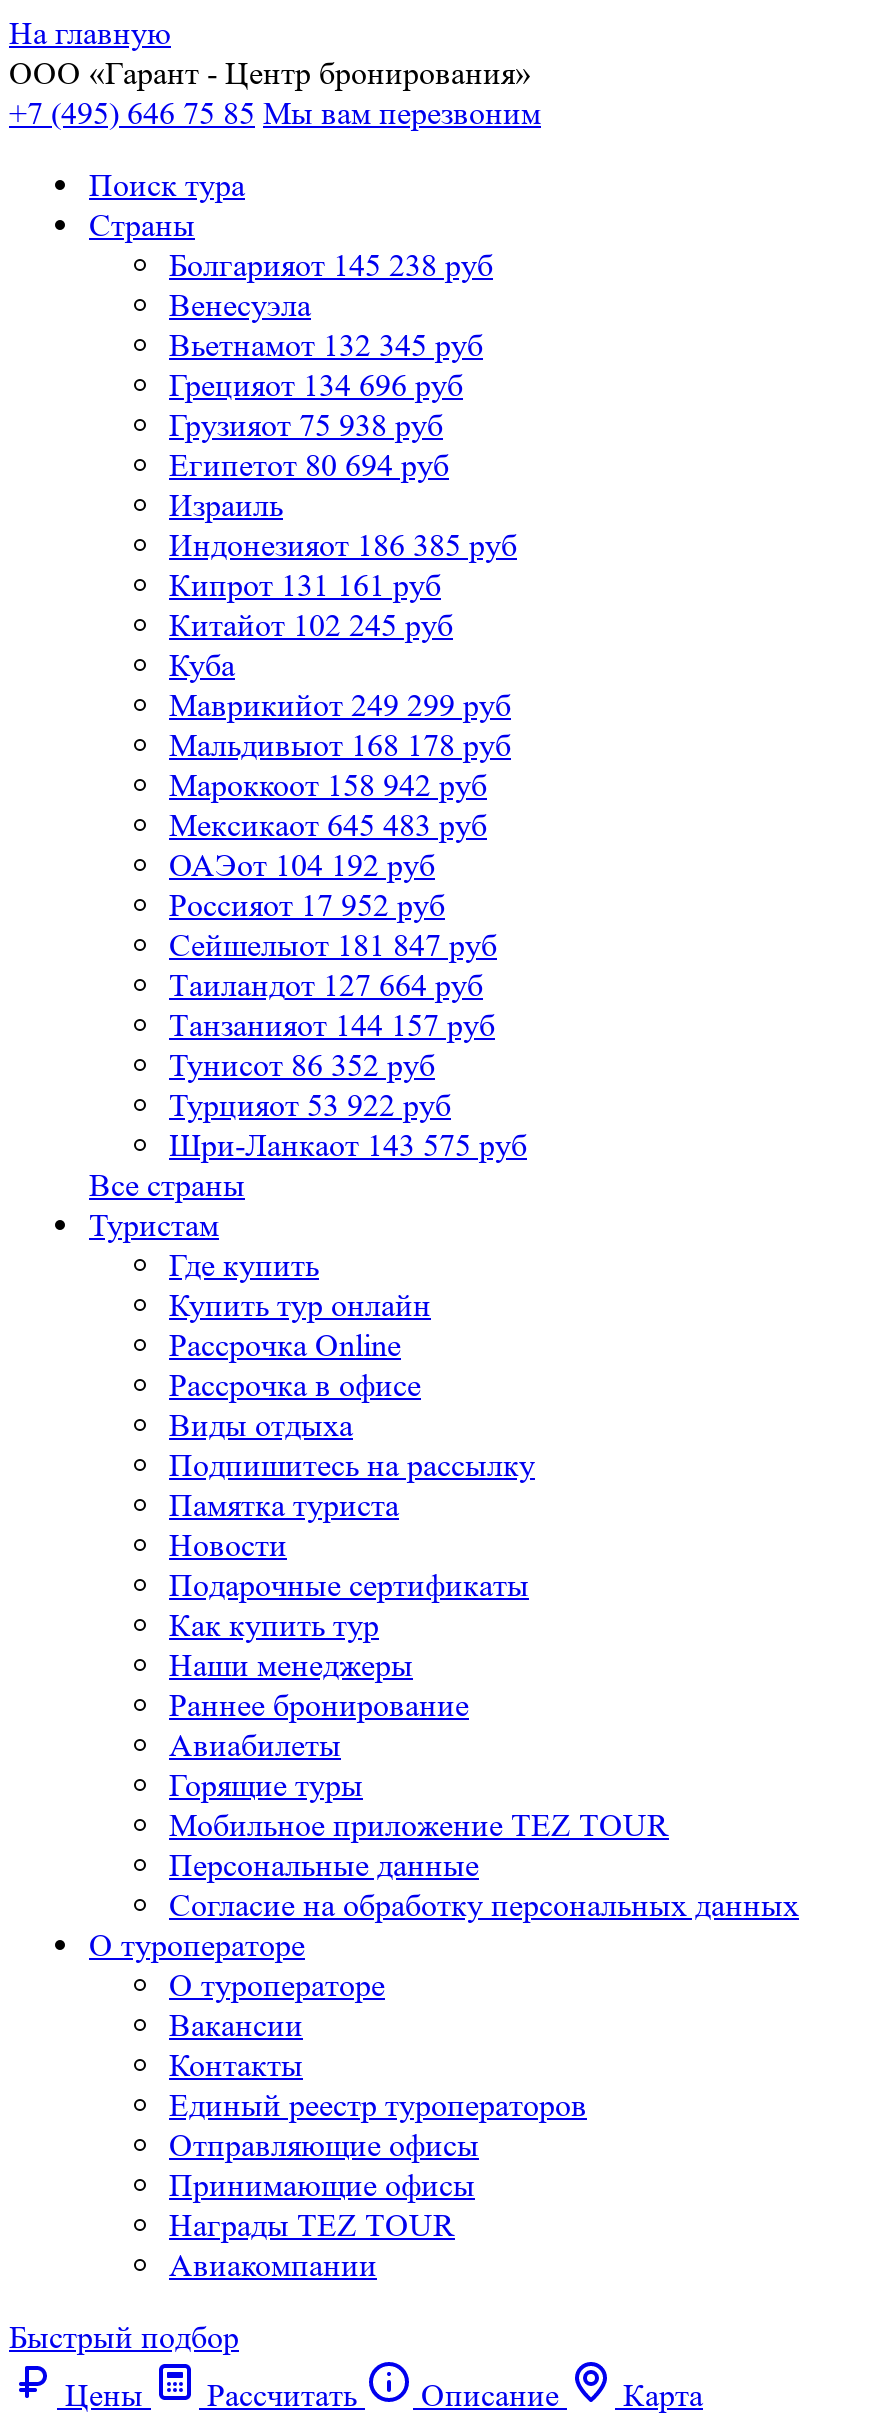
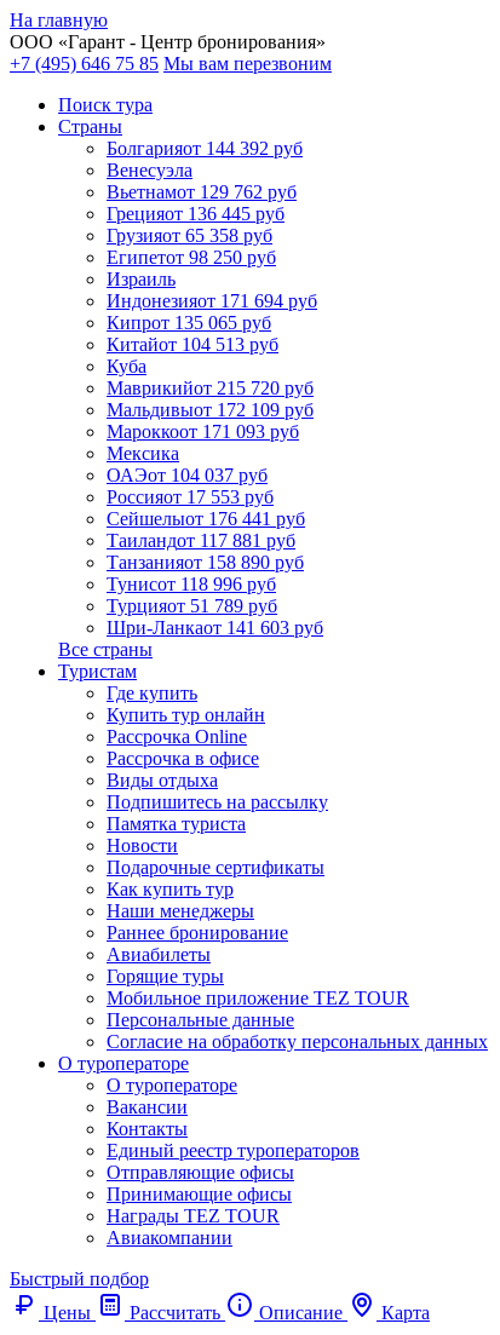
[169,246,493,284] Болгарияот 145 238 руб -> [107,138,303,159] Болгарияот 144 392 руб
[169,326,483,364] Вьетнамот 132 345 руб -> [107,182,297,202] Вьетнамот 129 762 руб
[169,366,463,404] Грецияот 134 696 руб -> [107,203,285,224] Грецияот 136 445 руб
[169,406,443,444] Грузияот 75 938 руб -> [107,225,272,246] Грузияот 65 358 руб
[169,446,449,484] Египетот 80 694 руб -> [107,247,276,267] Египетот 98 250 руб
[169,526,517,564] Индонезияот 186 385 руб -> [107,290,317,311] Индонезияот 171 694 руб
[169,566,441,604] Кипрот 131 161 руб -> [107,312,271,333] Кипрот 135 065 руб
[169,606,453,644] Китайот 102 245 руб -> [107,334,278,355] Китайот 104 513 руб
[169,686,527,1164] Маврикийот 249 299 руб | Мальдивыот 168 178 руб | Мароккоот 158 942 руб | Мексикаот 645 483 руб | ОАЭот 104 192 руб | Россияот 17 952 руб | Сейшелыот 181 847 руб | Таиландот 127 664 руб | Танзанияот 144 157 руб | Тунисот 86 352 руб | Турцияот 53 922 руб | Шри-Ланкаот 143 575 руб -> [107,378,323,638] Маврикийот 215 720 руб | Мальдивыот 172 109 руб | Мароккоот 171 093 руб | Мексика | ОАЭот 104 037 руб | Россияот 17 553 руб | Сейшелыот 176 441 руб | Таиландот 117 881 руб | Танзанияот 158 890 руб | Тунисот 118 996 руб | Турцияот 51 789 руб | Шри-Ланкаот 141 603 руб

